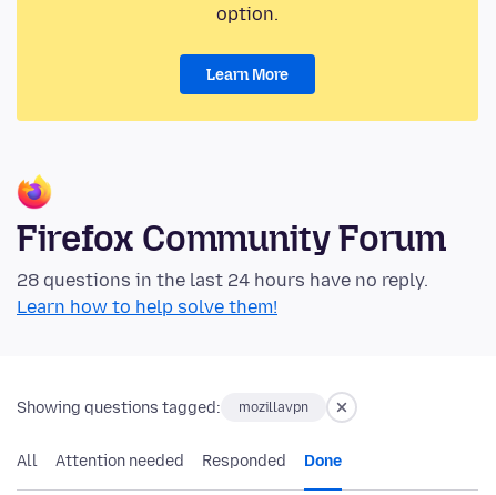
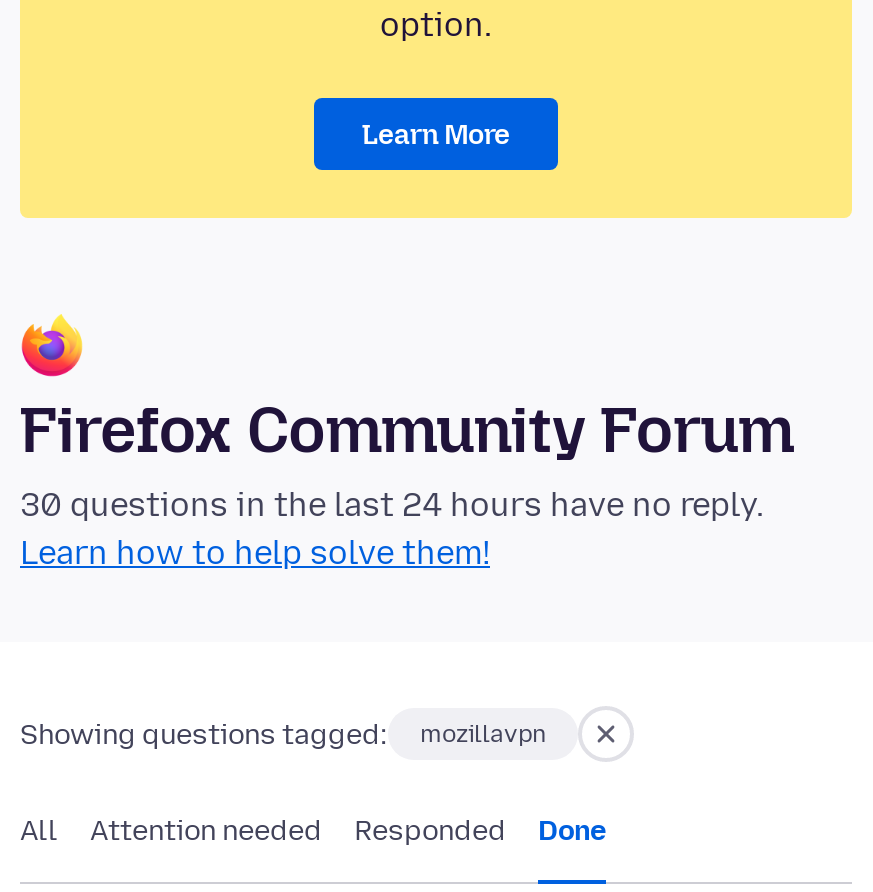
[17,270,428,291] 28 questions in the last 24 hours have no reply. -> [20,487,764,525] 30 questions in the last 24 hours have no reply.

